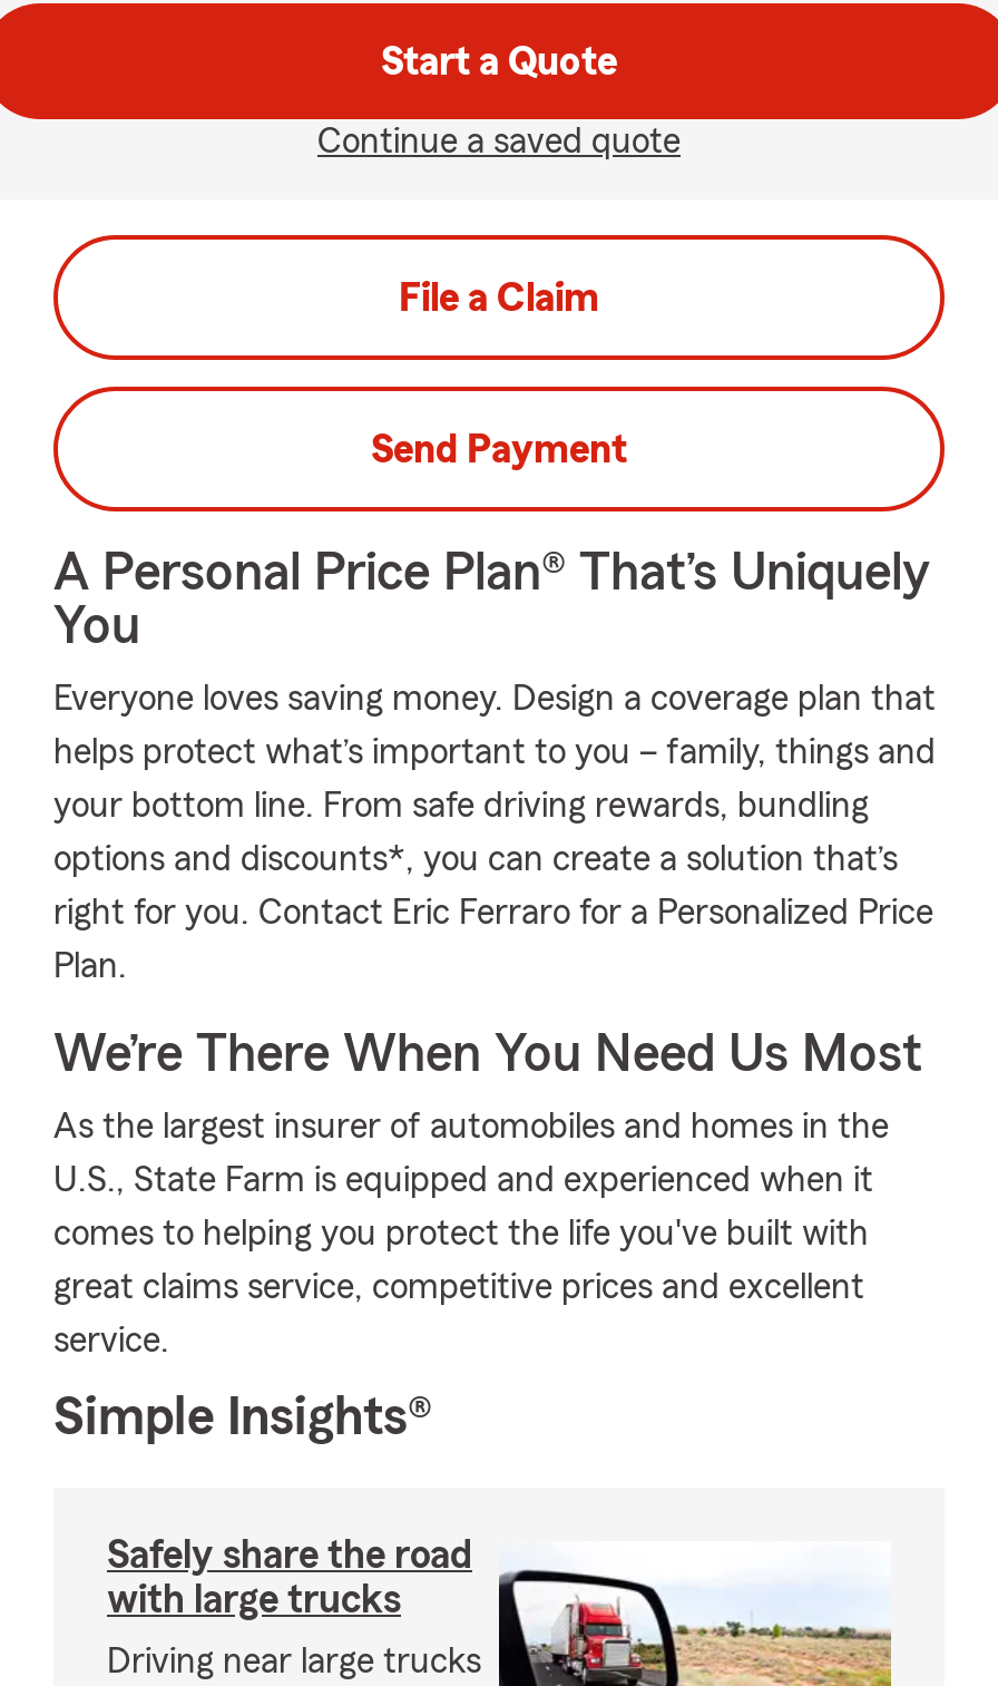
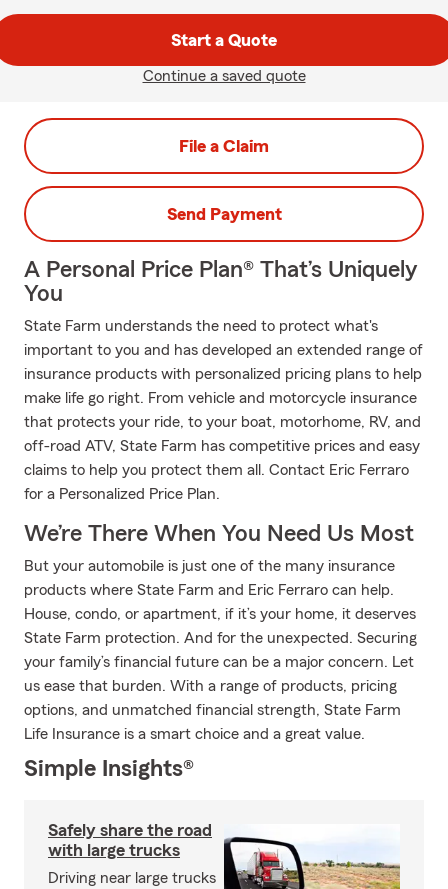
[53,681,936,984] Everyone loves saving money. Design a coverage plan that | helps protect what’s important to you – family, things and | your bottom line. From safe driving rewards, bundling | options and discounts*, you can create a solution that’s | right for you. Contact Eric Ferraro for a Personalized Price | Plan. -> [24,318,423,502] State Farm understands the need to protect what's | important to you and has developed an extended range of | insurance products with personalized pricing plans to help | make life go right. From vehicle and motorcycle insurance | that protects your ride, to your boat, motorhome, RV, and | off-road ATV, State Farm has competitive prices and easy | claims to help you protect them all. Contact Eric Ferraro | for a Personalized Price Plan.
[53,1109,889,1358] As the largest insurer of automobiles and homes in the | U.S., State Farm is equipped and experienced when it | comes to helping you protect the life you've built with | great claims service, competitive prices and excellent | service. -> [24,558,417,742] But your automobile is just one of the many insurance | products where State Farm and Eric Ferraro can help. | House, condo, or apartment, if it’s your home, it deserves | State Farm protection. And for the unexpected. Securing | your family’s financial future can be a major concern. Let | us ease that burden. With a range of products, pricing | options, and unmatched financial strength, State Farm | Life Insurance is a smart choice and a great value.

